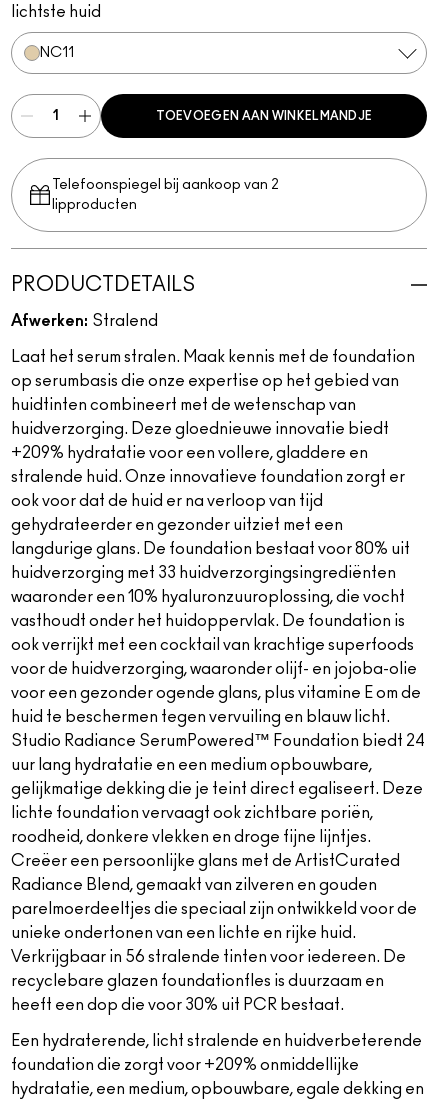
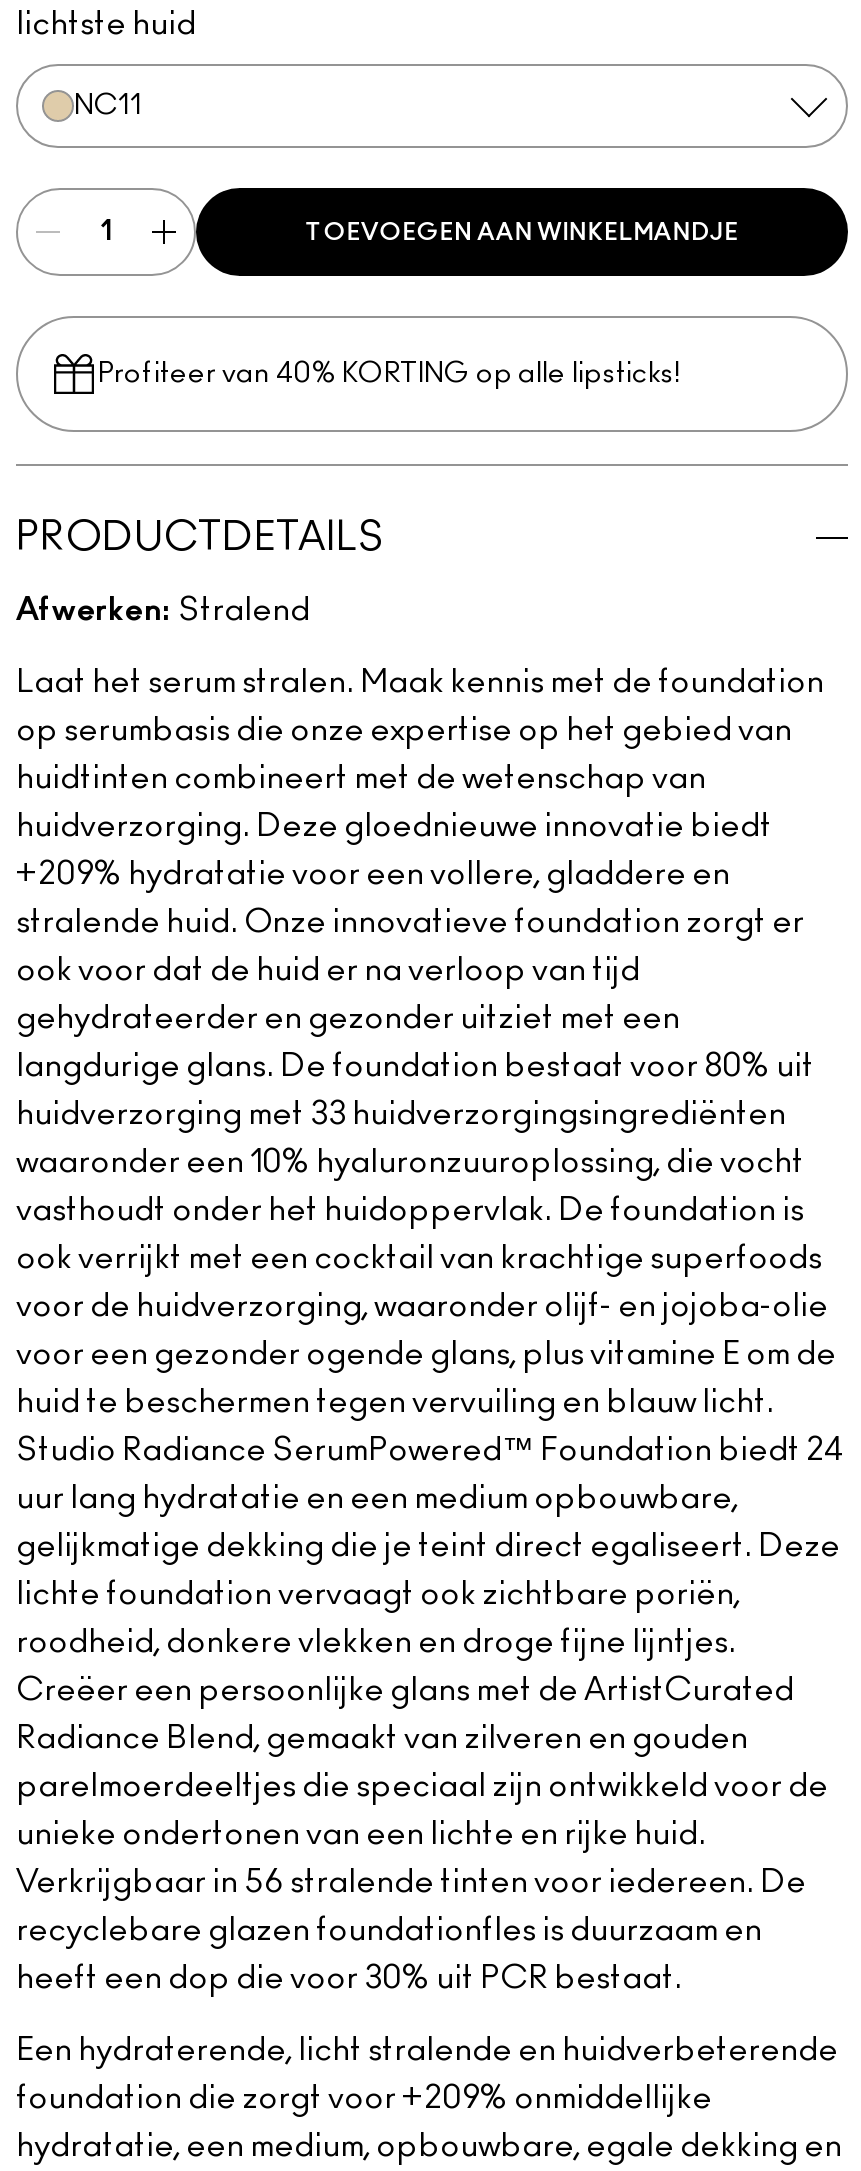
[52,178,279,212] Telefoonspiegel bij aankoop van 2 | lipproducten -> [98,360,680,388] Profiteer van 40% KORTING op alle lipsticks!

